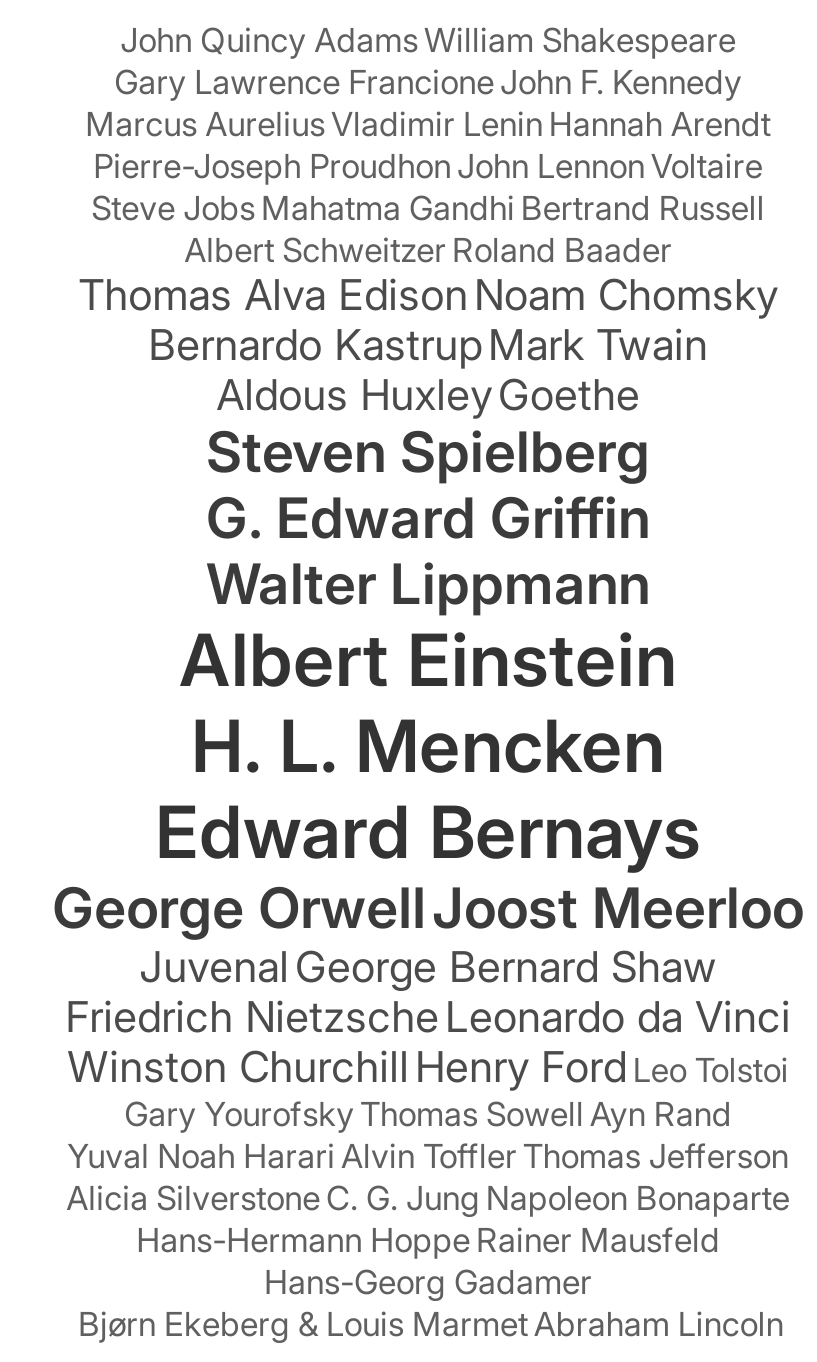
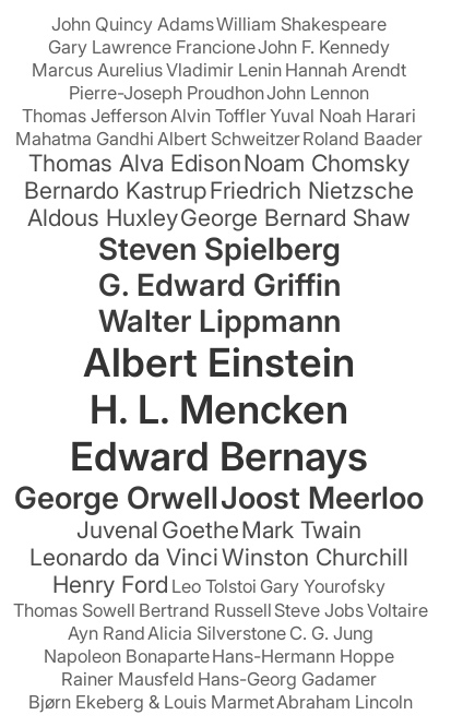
[91,146,765,270] Pierre-Joseph Proudhon John Lennon Voltaire | Steve Jobs Mahatma Gandhi Bertrand Russell | Albert Schweitzer Roland Baader -> [15,82,423,150] Pierre-Joseph Proudhon John Lennon | Thomas Jefferson Alvin Toffler Yuval Noah Harari | Mahatma Gandhi Albert Schweitzer Roland Baader
[148,318,708,420] Bernardo Kastrup Mark Twain | Aldous Huxley Goethe -> [24,176,414,232] Bernardo Kastrup Friedrich Nietzsche | Aldous Huxley George Bernard Shaw
[65,940,791,1302] Juvenal George Bernard Shaw | Friedrich Nietzsche Leonardo da Vinci | Winston Churchill Henry Ford Leo Tolstoi | Gary Yourofsky Thomas Sowell Ayn Rand | Yuval Noah Harari Alvin Toffler Thomas Jefferson | Alicia Silverstone C. G. Jung Napoleon Bonaparte | Hans-Hermann Hoppe Rainer Mausfeld | Hans-Georg Gadamer -> [13,515,428,690] Juvenal Goethe Mark Twain | Leonardo da Vinci Winston Churchill | Henry Ford Leo Tolstoi Gary Yourofsky | Thomas Sowell Bertrand Russell Steve Jobs Voltaire | Ayn Rand Alicia Silverstone C. G. Jung | Napoleon Bonaparte Hans-Hermann Hoppe | Rainer Mausfeld Hans-Georg Gadamer

